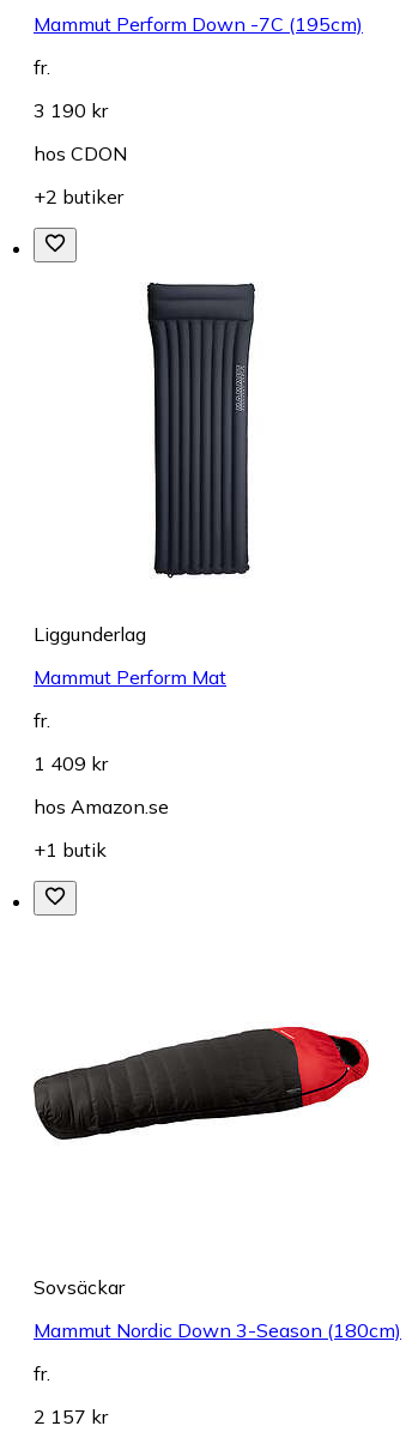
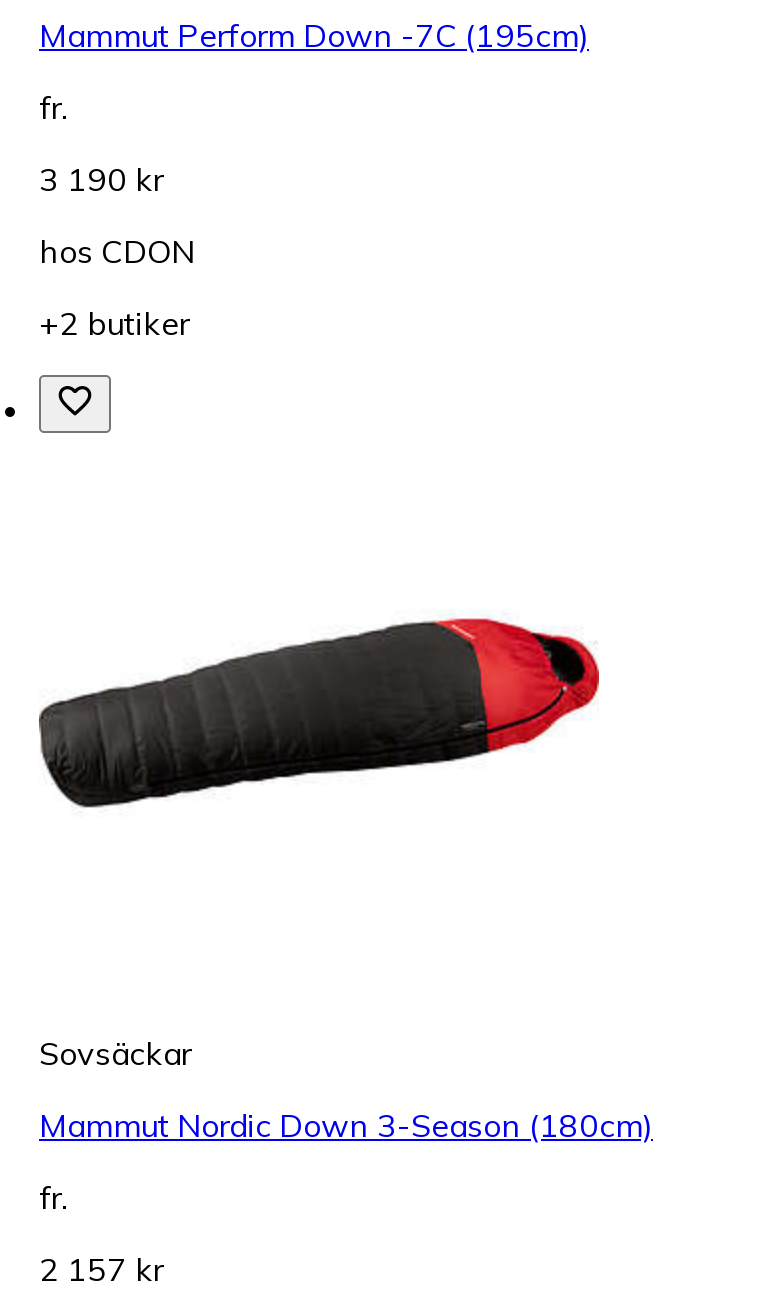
[34,282,256,861] [image] | Liggunderlag | Mammut Perform Mat | fr. | 1 409 kr | hos Amazon.se | +1 butik -> none

